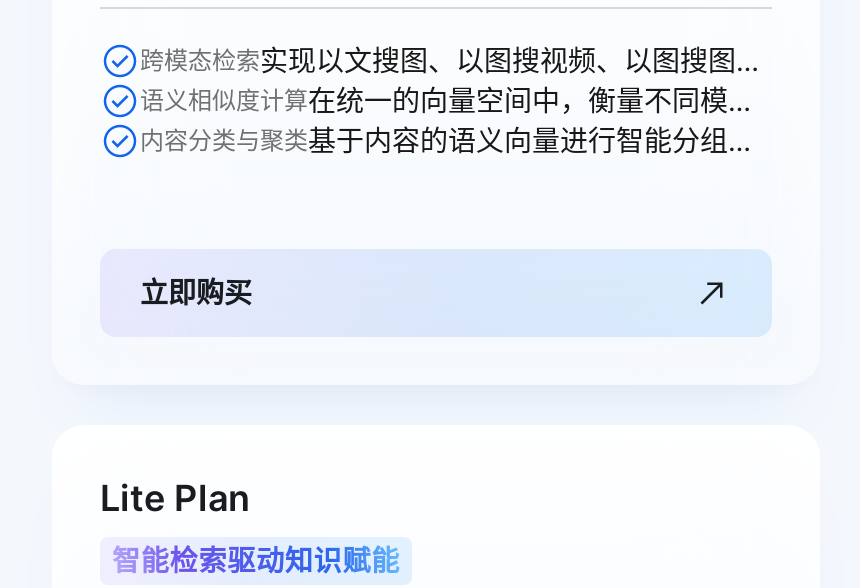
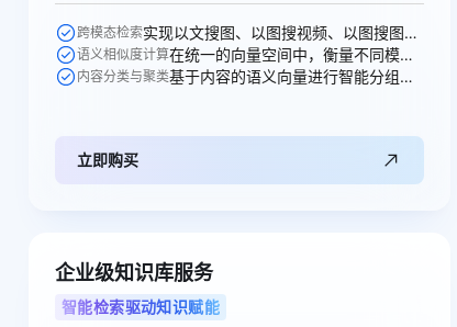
[100,477,250,519] Lite Plan -> [55,261,213,284] 企业级知识库服务

